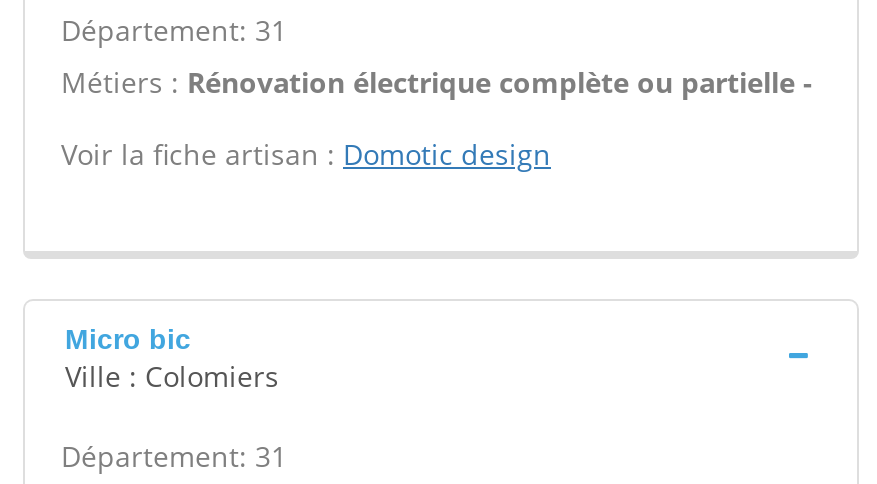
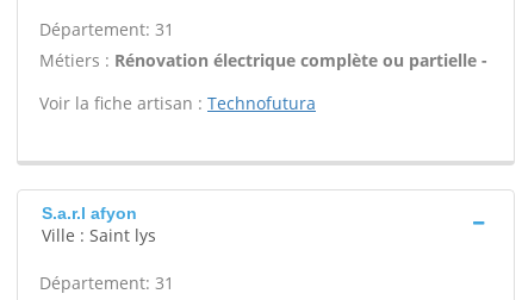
[61,135,551,173] Voir la fiche artisan : Domotic design -> [39,92,316,114] Voir la fiche artisan : Technofutura
[65,323,279,395] Micro bic | Ville : Colomiers -> [42,204,156,246] S.a.r.l afyon | Ville : Saint lys

